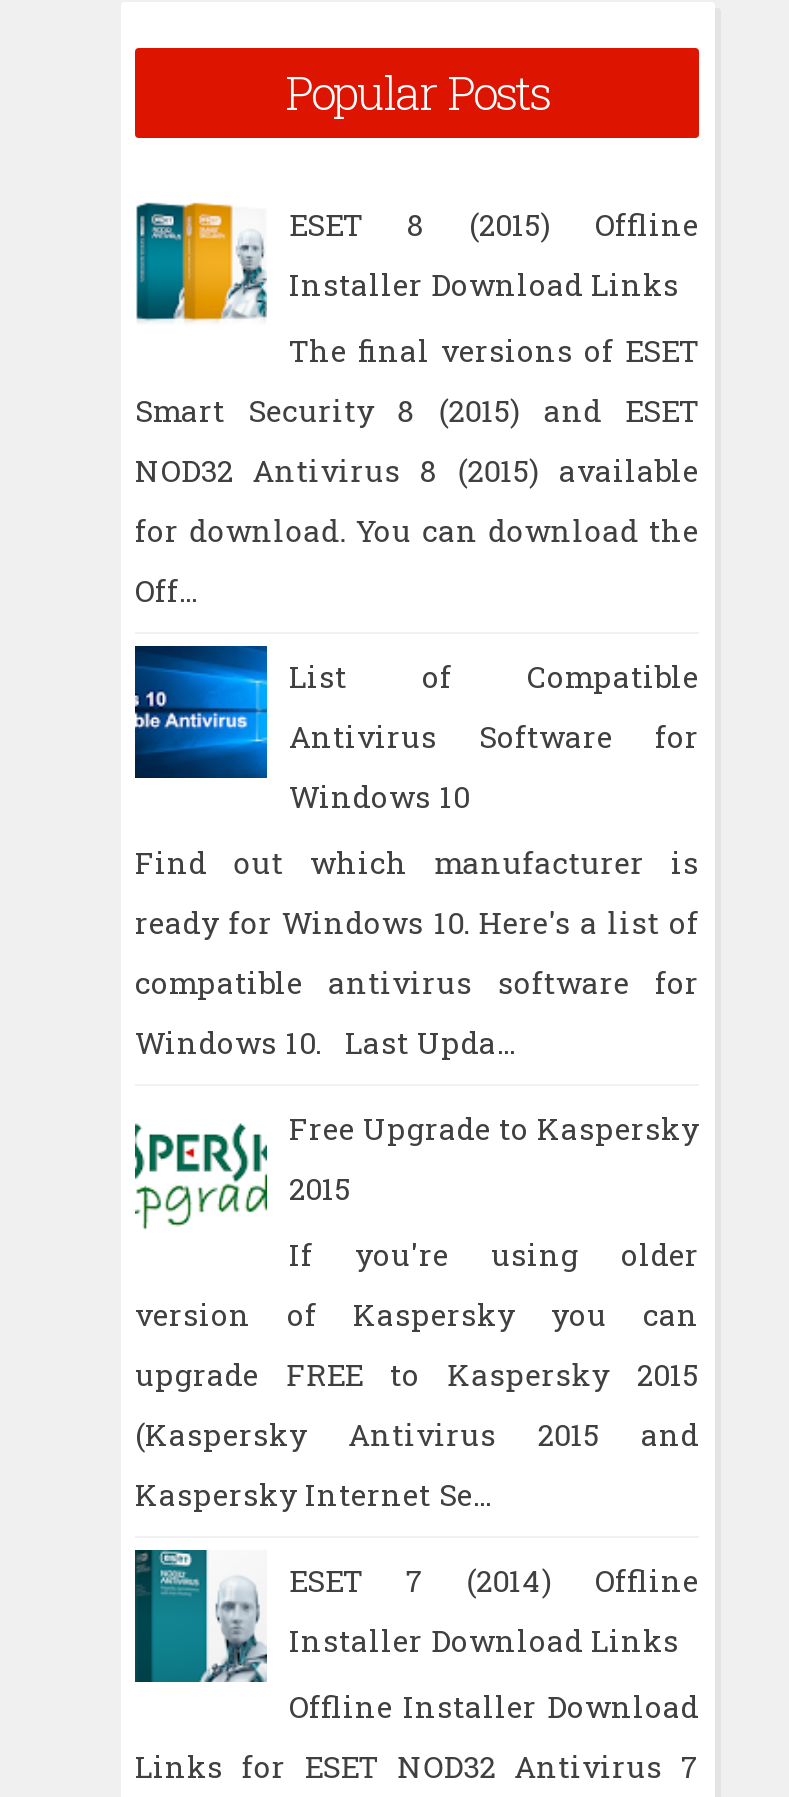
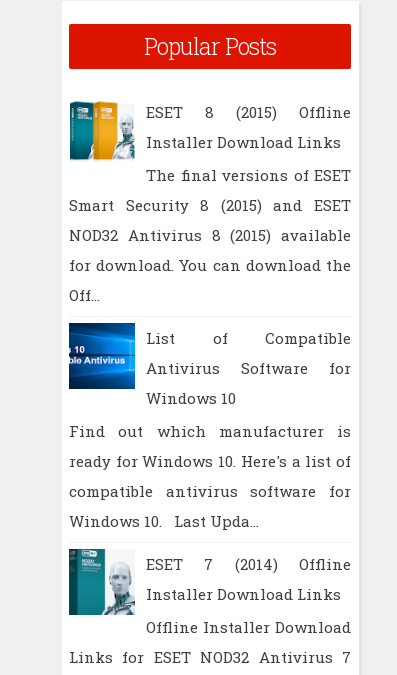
[135,1098,699,1515] [image] | Free Upgrade to Kaspersky | 2015 | If you're using older | version of Kaspersky you can | upgrade FREE to Kaspersky 2015 | (Kaspersky Antivirus 2015 and | Kaspersky Internet Se... -> none

